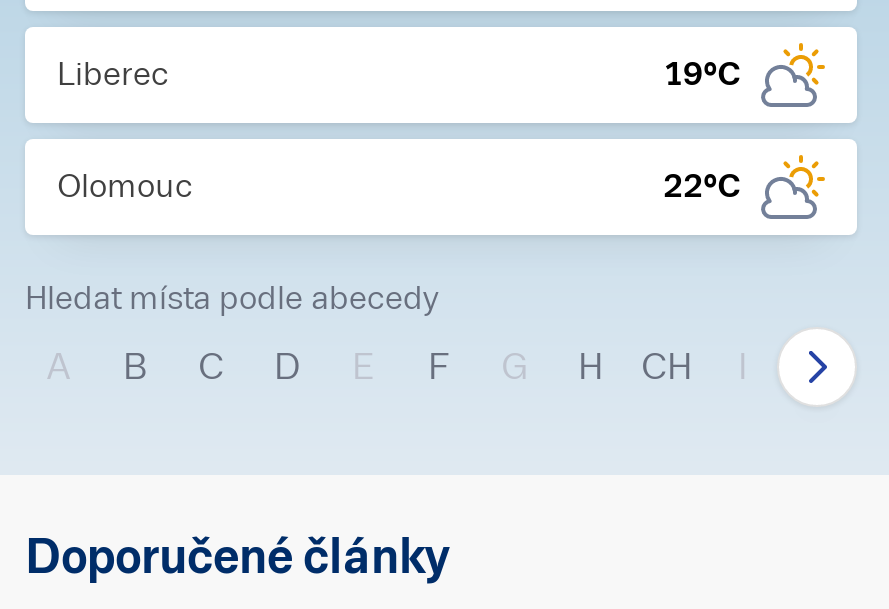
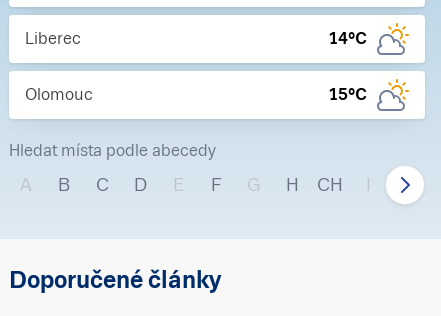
[663,55,741,93] 19°C -> [328,29,367,48] 14°C
[663,167,741,205] 22°C -> [328,85,367,104] 15°C

